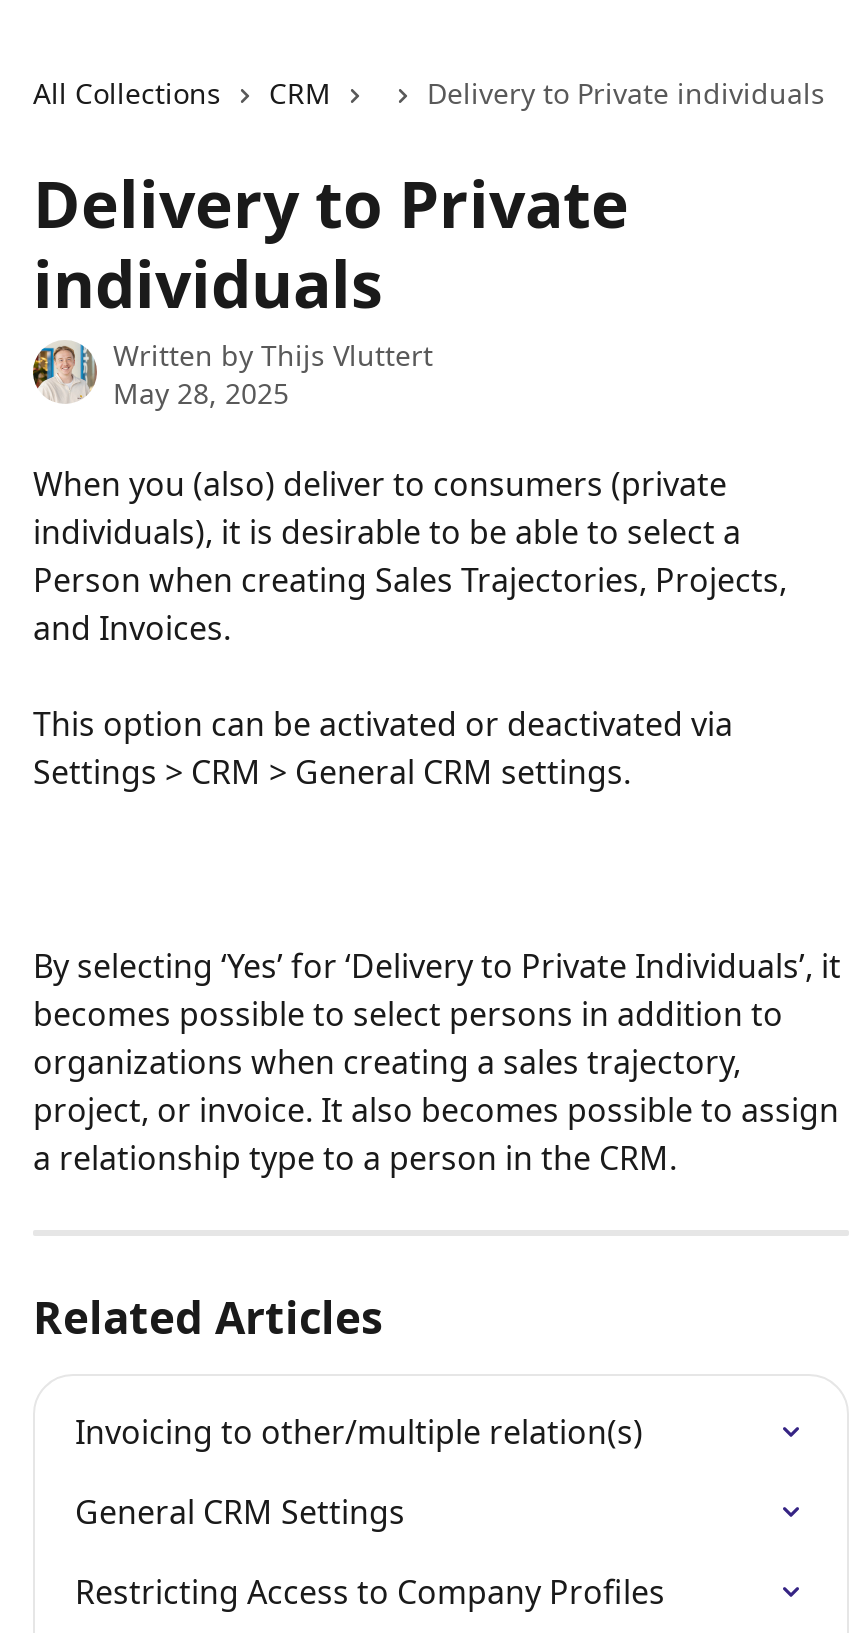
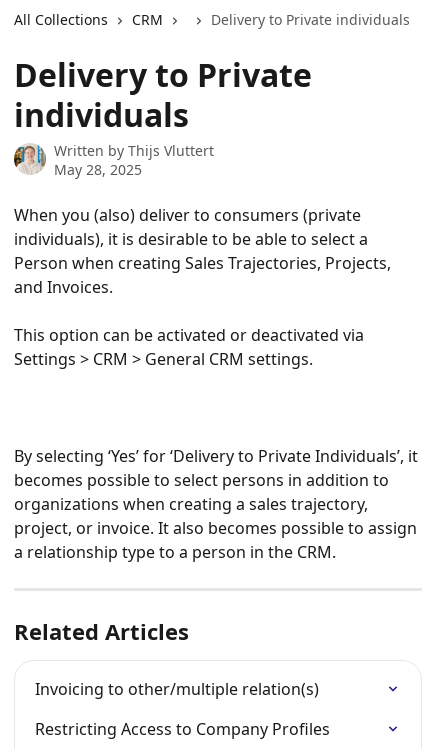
[75,1491,405,1535] General CRM Settings -> none

